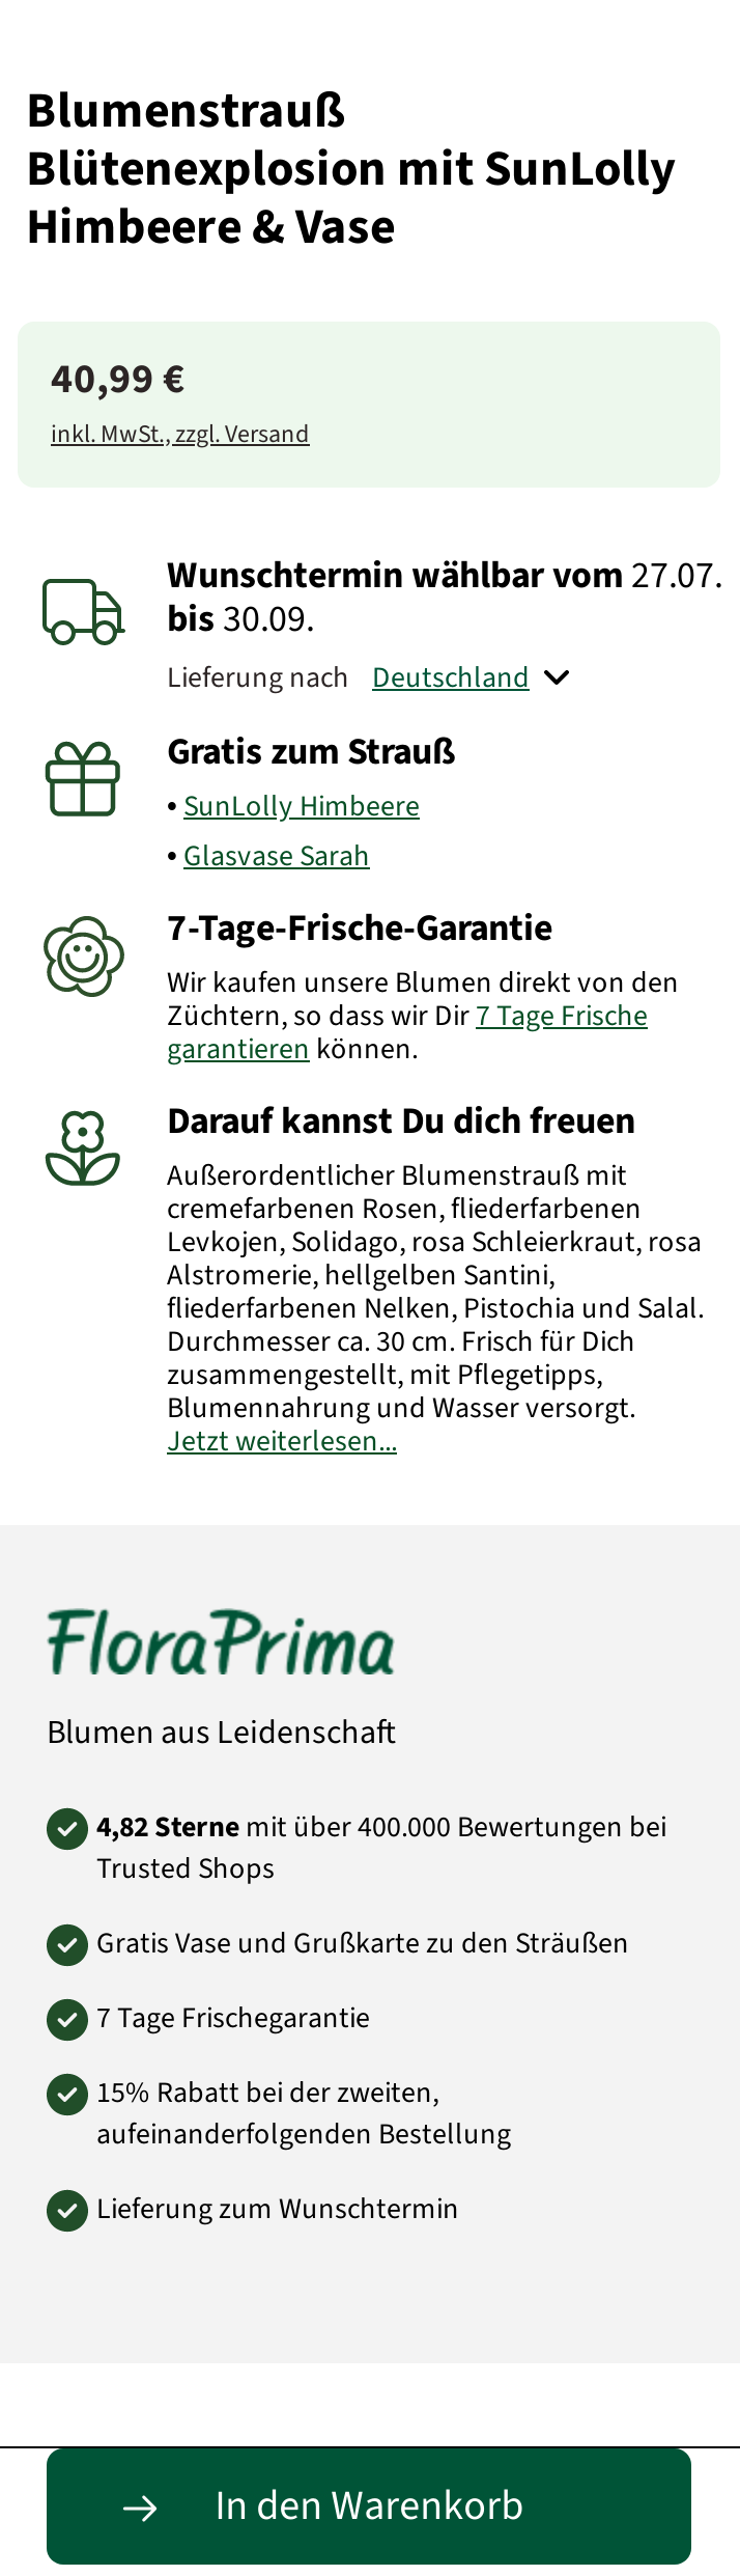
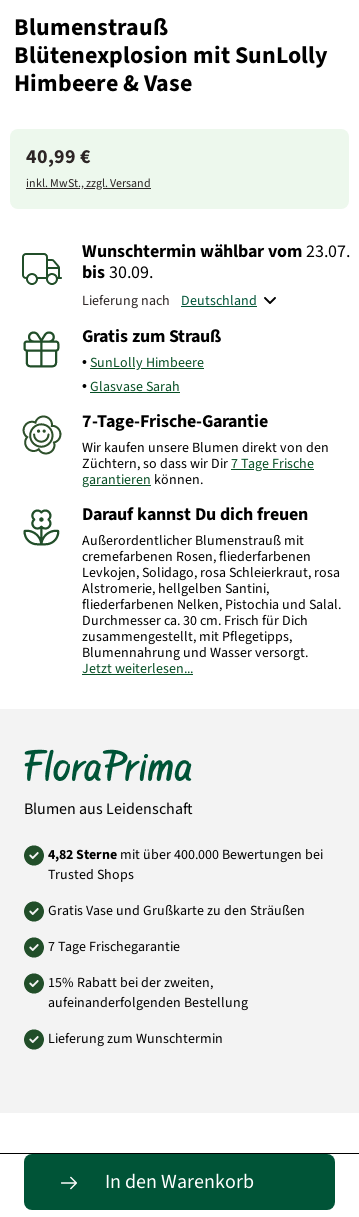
[167,550,722,600] Wunschtermin wählbar vom 27.07. -> [82,239,350,263] Wunschtermin wählbar vom 23.07.

